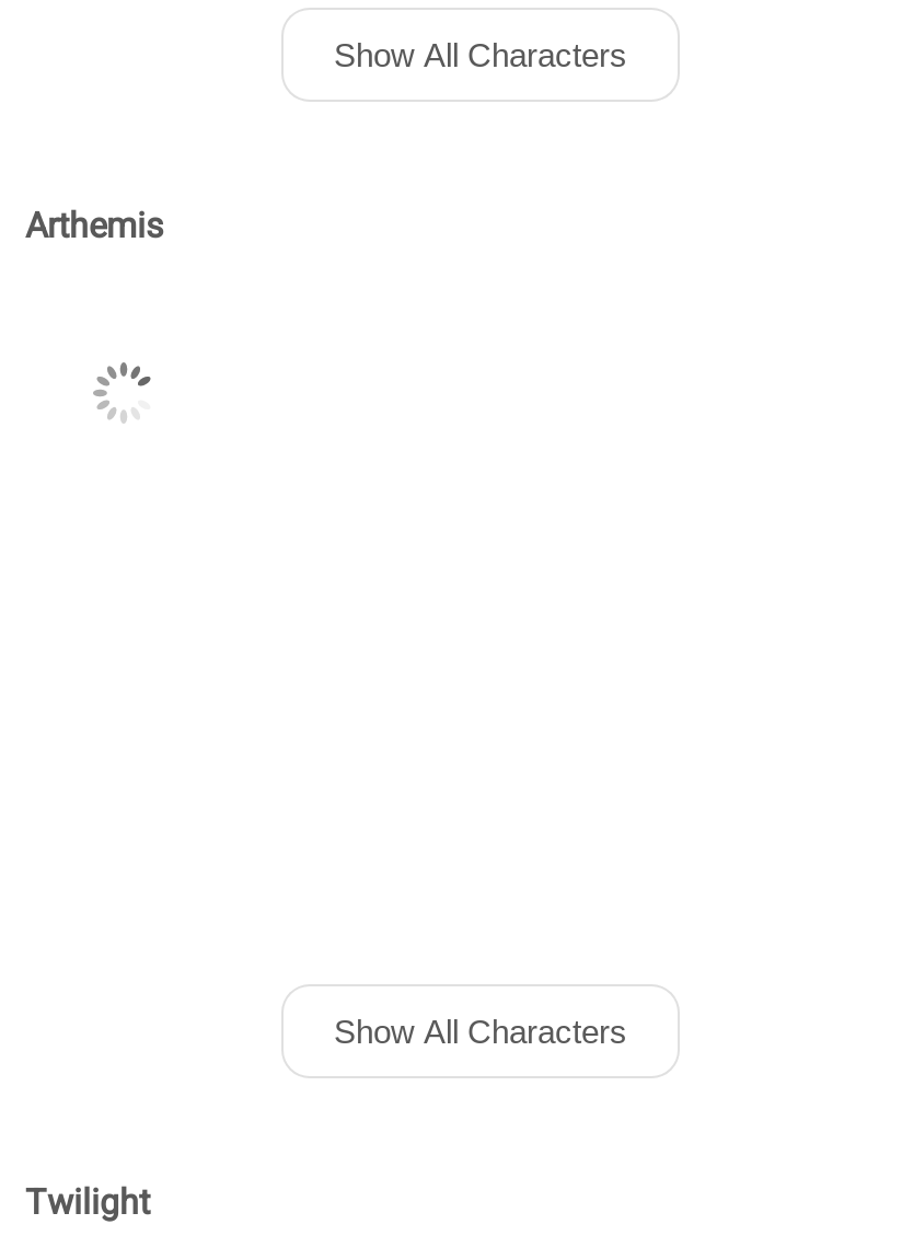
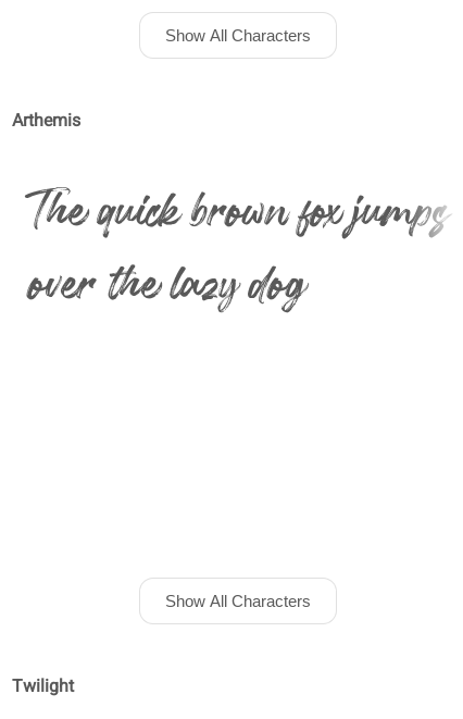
none -> [32,177,450,315] The quick brown fox jumps | over the lazy dog

